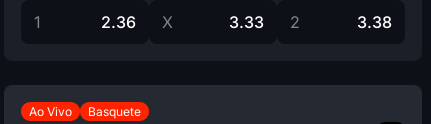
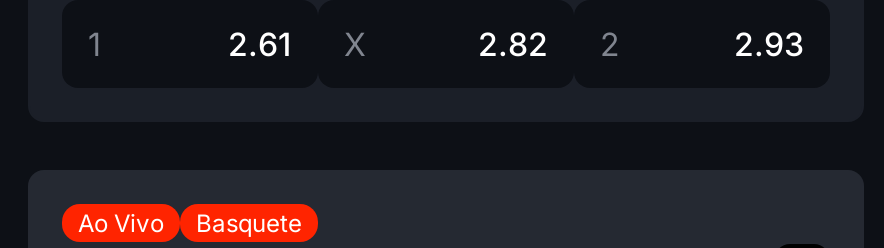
[101,12,173,32] 2.36 X -> [228,24,366,64] 2.61 X
[229,12,300,32] 3.33 2 -> [478,24,620,64] 2.82 2
[357,12,392,32] 3.38 -> [734,24,804,64] 2.93

